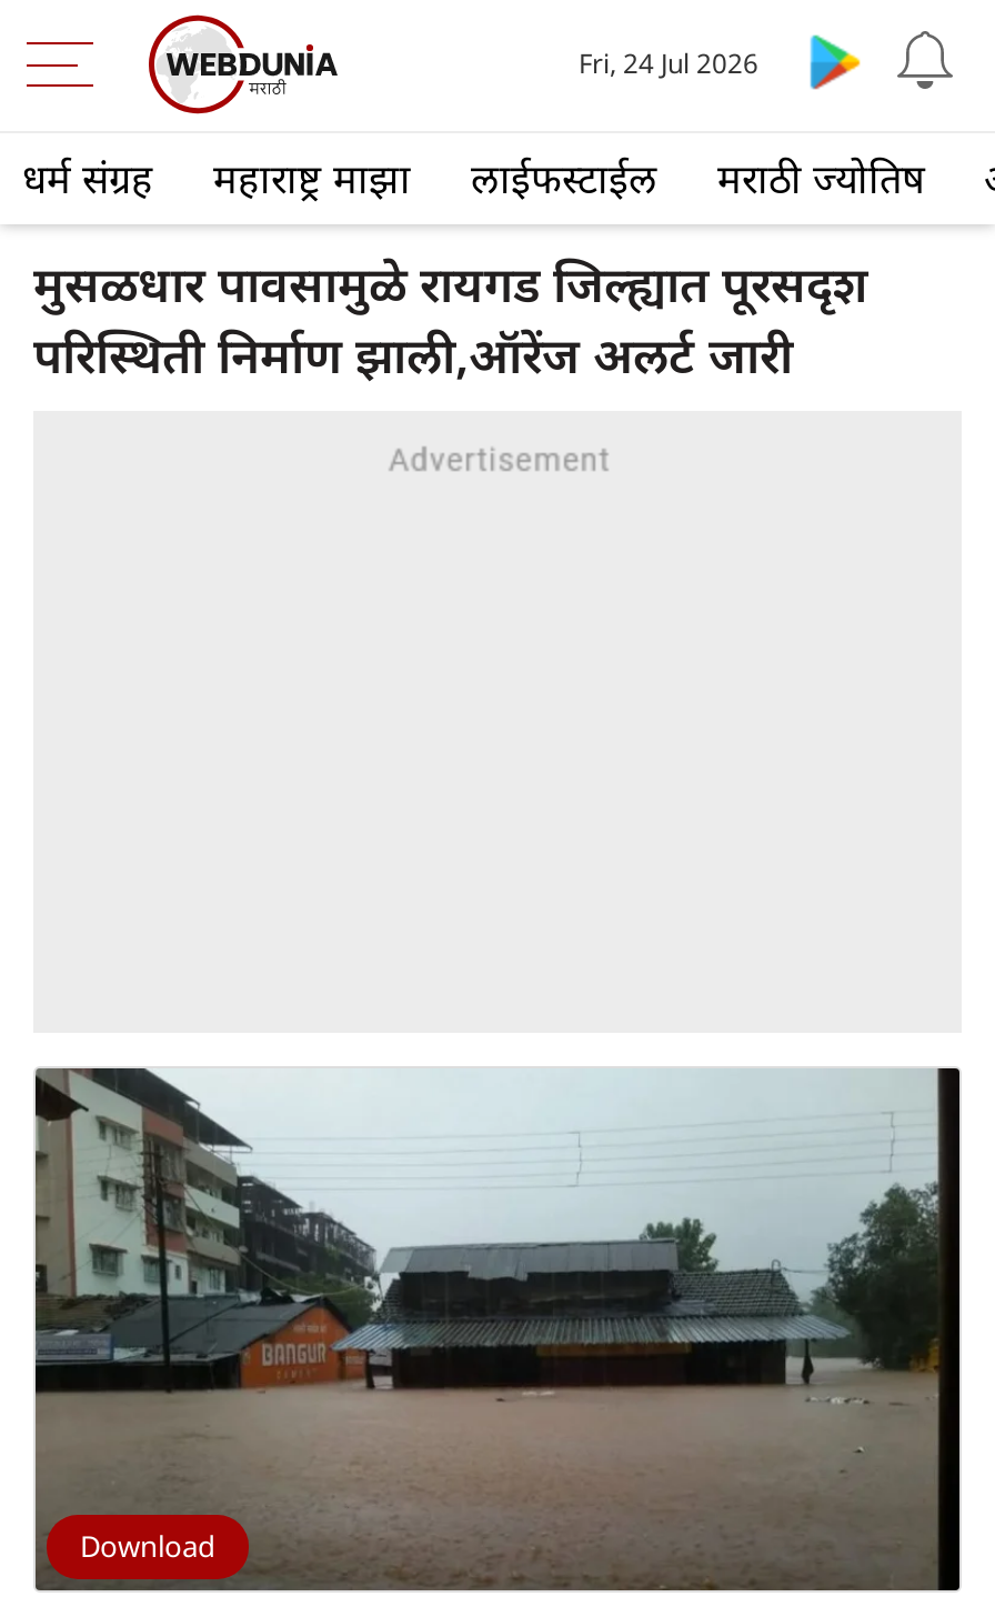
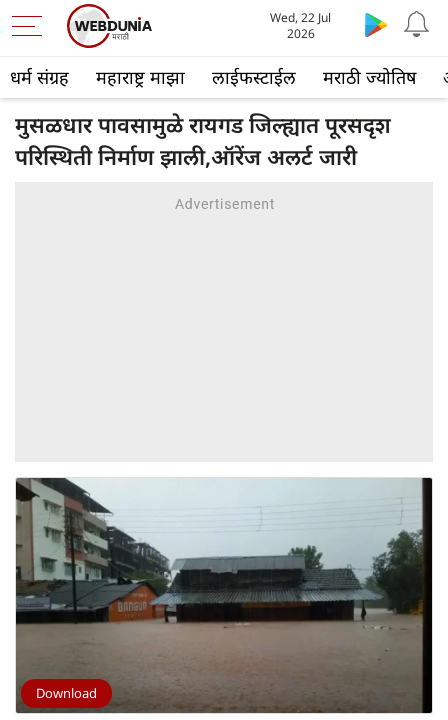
[579,44,758,82] Fri, 24 Jul 2026 -> [270,9,331,42] Wed, 22 Jul | 2026

